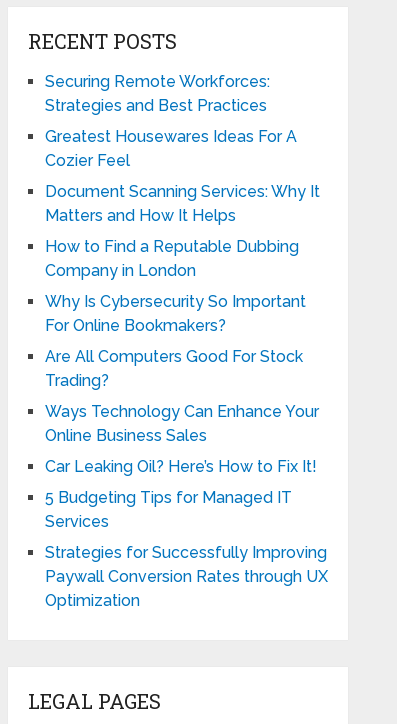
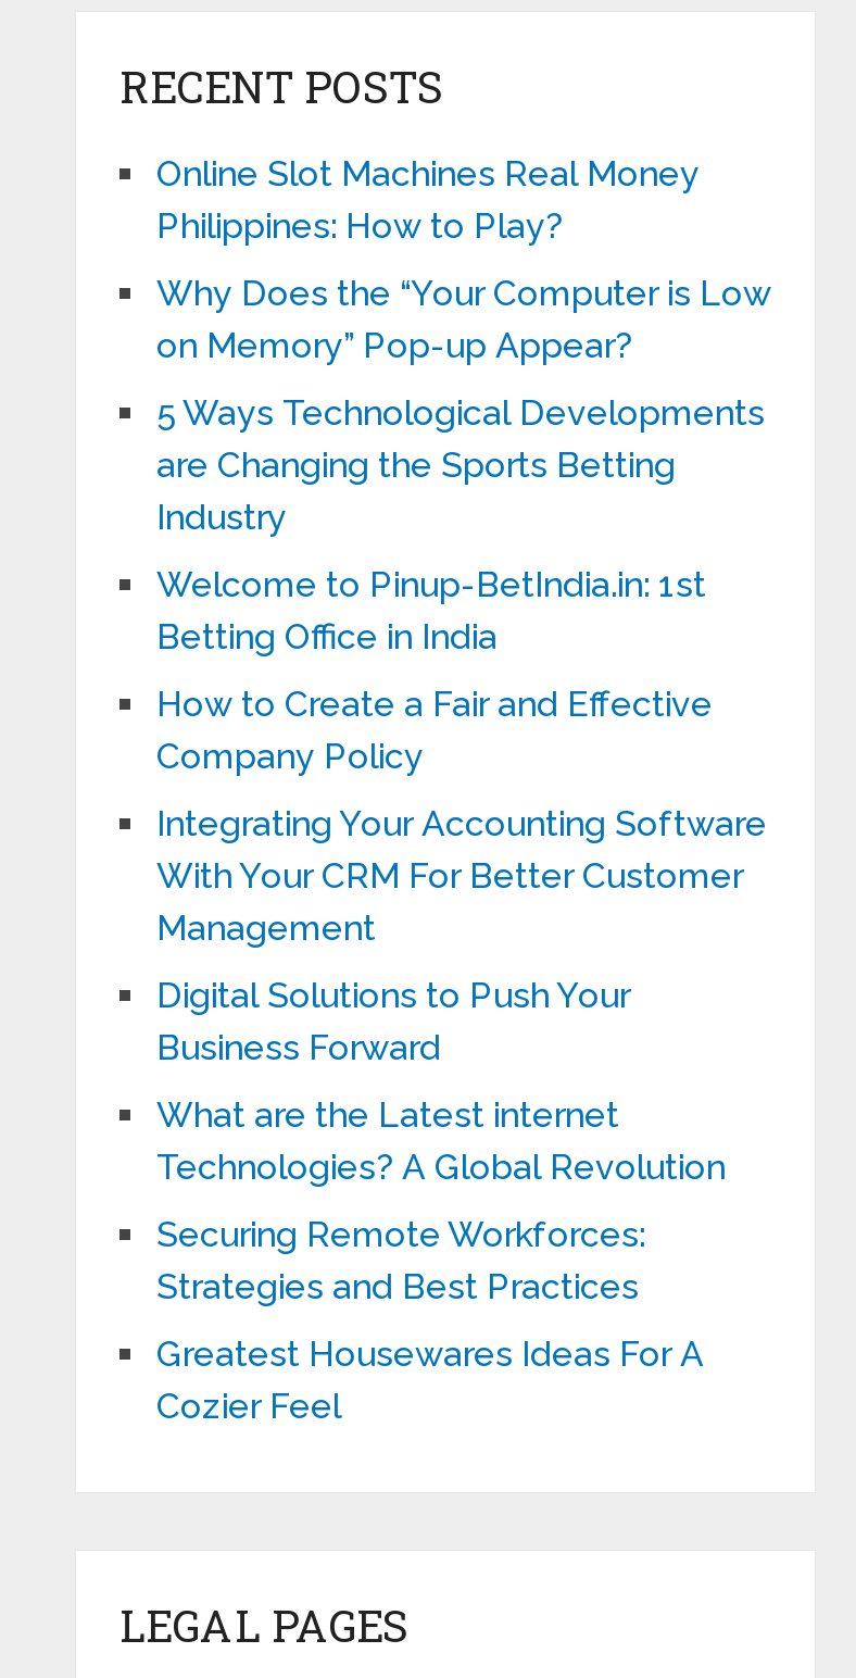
none -> [156,153,771,1188] Online Slot Machines Real Money | Philippines: How to Play? | Why Does the “Your Computer is Low | on Memory” Pop-up Appear? | 5 Ways Technological Developments | are Changing the Sports Betting | Industry | Welcome to Pinup-BetIndia.in: 1st | Betting Office in India | How to Create a Fair and Effective | Company Policy | Integrating Your Accounting Software | With Your CRM For Better Customer | Management | Digital Solutions to Push Your | Business Forward | What are the Latest internet | Technologies? A Global Revolution
moved [45,72,297,170] -> [156,1214,704,1427]: Securing Remote Workforces: | Strategies and Best Practices | Greatest Housewares Ideas For A | Cozier Feel
[45,182,328,610] Document Scanning Services: Why It | Matters and How It Helps | How to Find a Reputable Dubbing | Company in London | Why Is Cybersecurity So Important | For Online Bookmakers? | Are All Computers Good For Stock | Trading? | Ways Technology Can Enhance Your | Online Business Sales | Car Leaking Oil? Here’s How to Fix It! | 5 Budgeting Tips for Managed IT | Services | Strategies for Successfully Improving | Paywall Conversion Rates through UX | Optimization -> none

